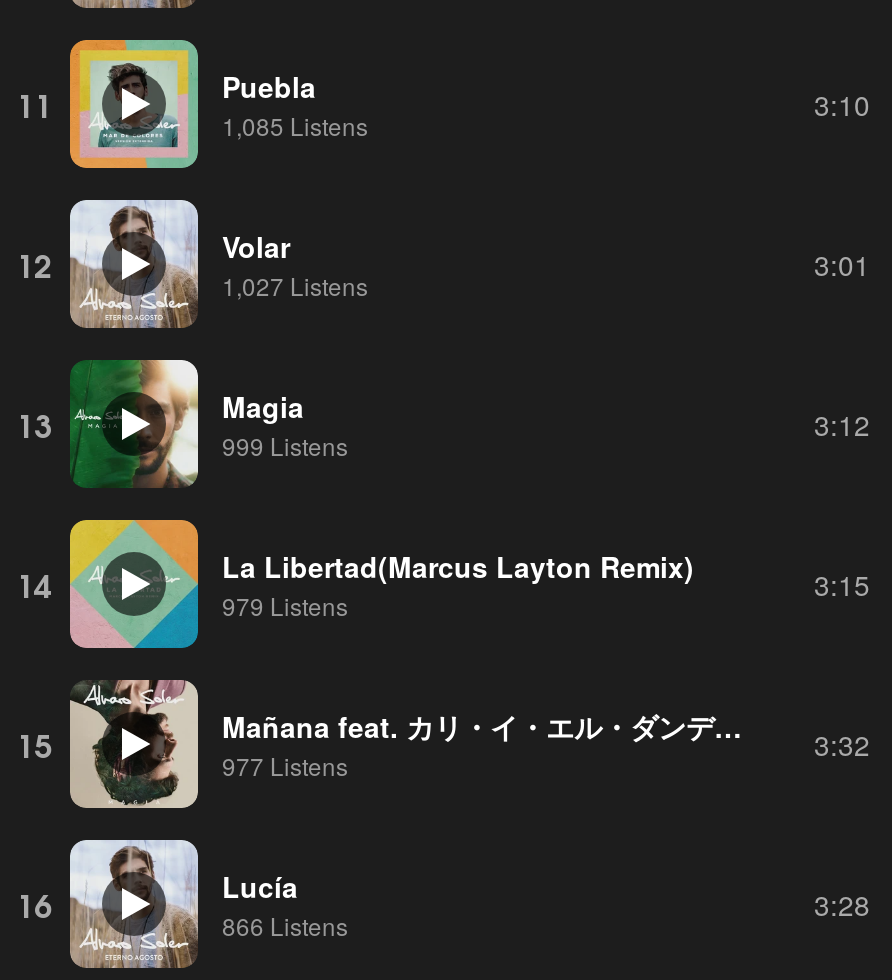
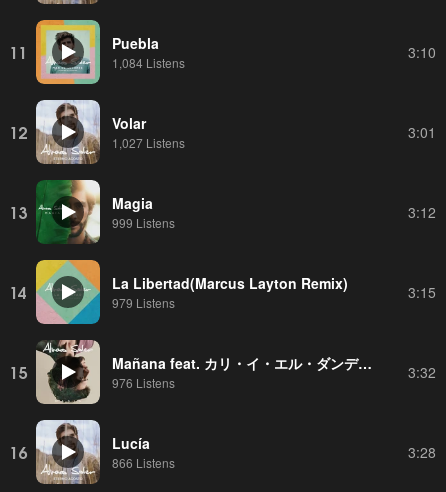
[222,107,368,141] 1,085 Listens -> [112,53,185,70] 1,084 Listens
[222,747,348,781] 977 Listens -> [112,373,175,390] 976 Listens

